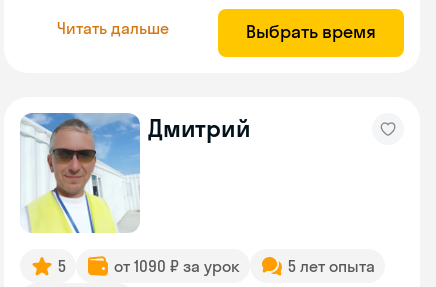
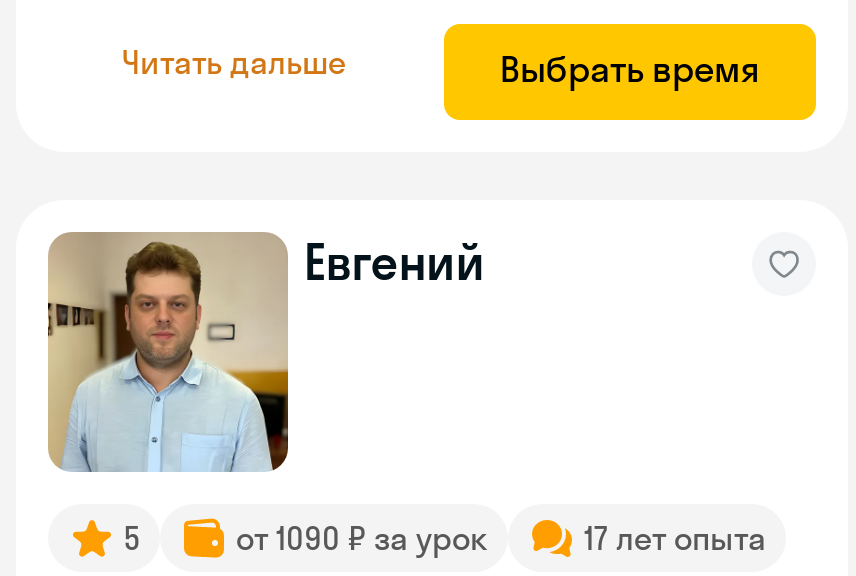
[20,112,251,234] [image] | Дмитрий -> [46,232,485,474] [image] | Евгений
[288,256,375,276] 5 лет опыта -> [584,518,766,558] 17 лет опыта

